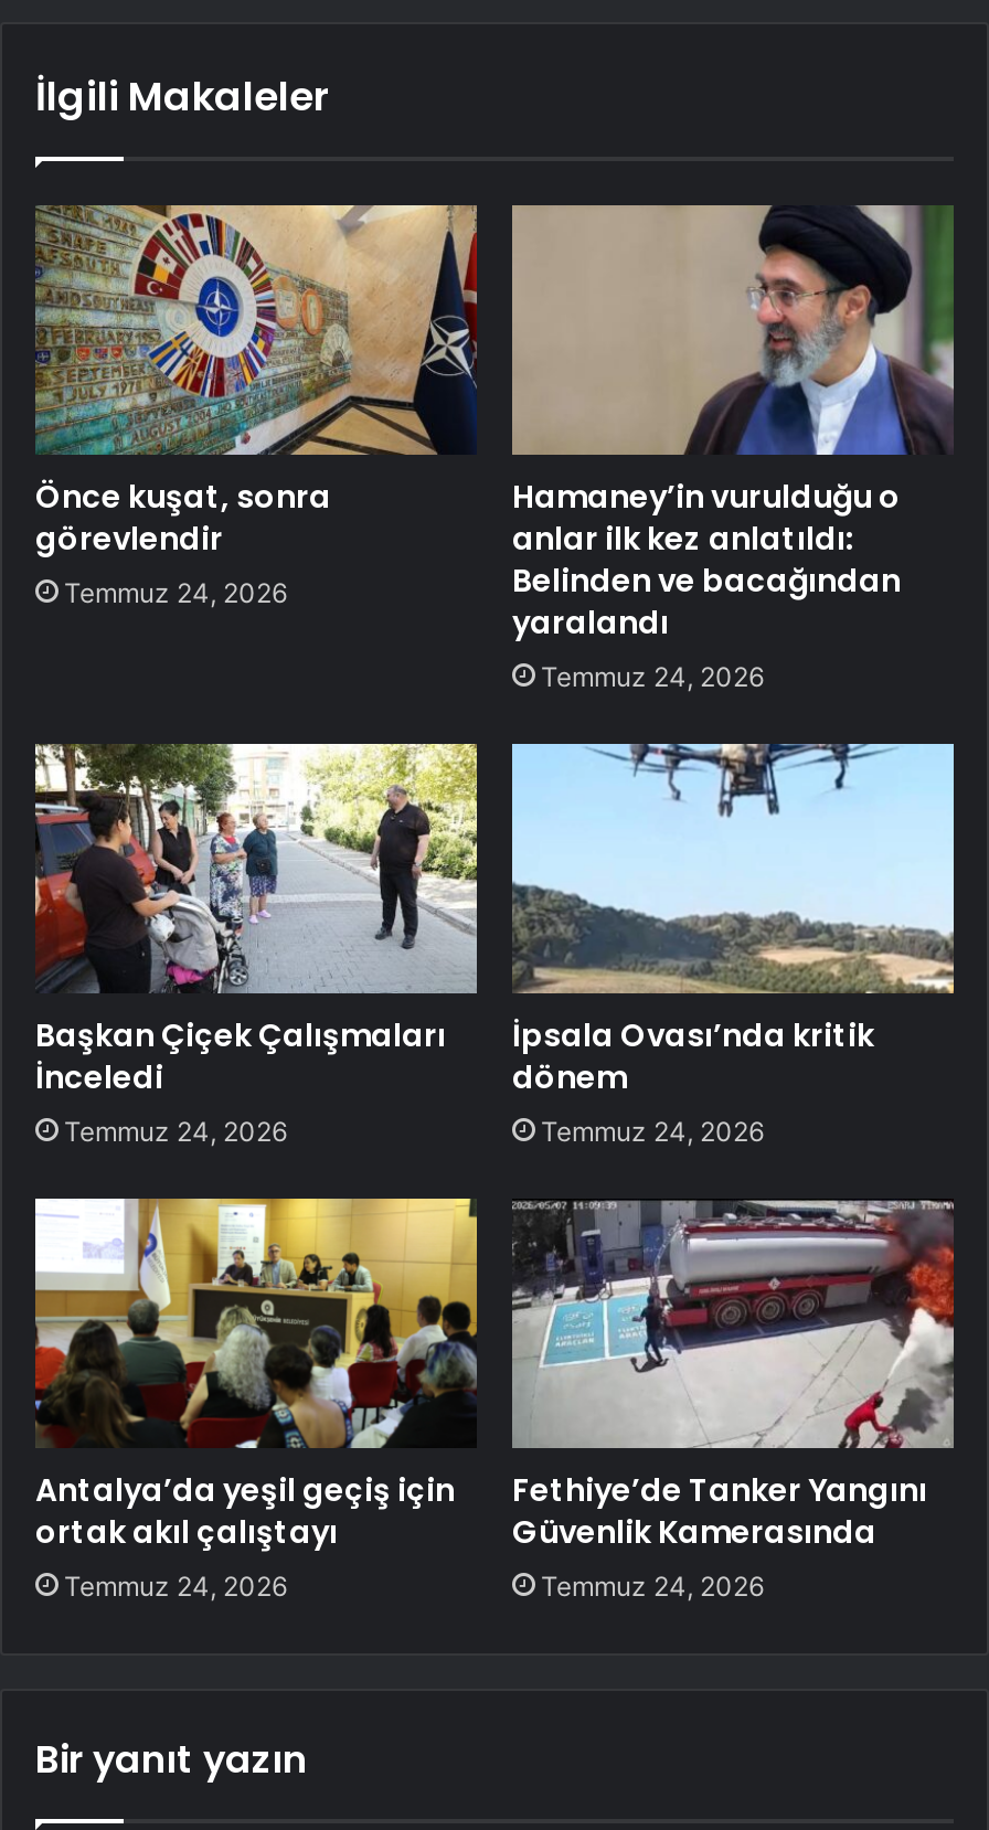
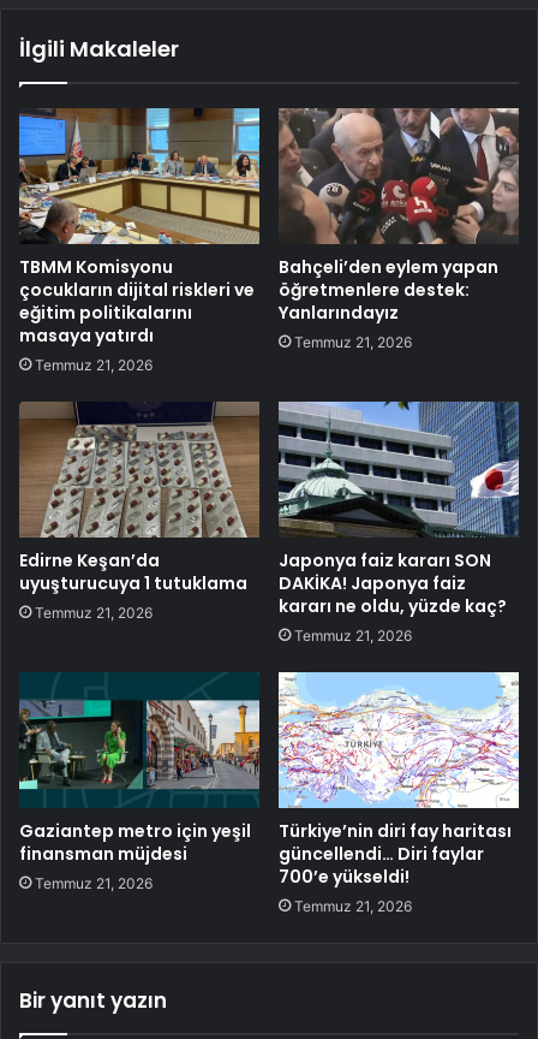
[35,203,479,609] [image] | Önce kuşat, sonra | görevlendir | Temmuz 24, 2026 -> [18,107,261,374] [image] | TBMM Komisyonu | çocukların dijital riskleri ve | eğitim politikalarını | masaya yatırdı | Temmuz 21, 2026
[512,203,954,693] [image] | Hamaney’in vurulduğu o | anlar ilk kez anlatıldı: | Belinden ve bacağından | yaralandı | Temmuz 24, 2026 -> [279,107,519,351] [image] | Bahçeli’den eylem yapan | öğretmenlere destek: | Yanlarındayız | Temmuz 21, 2026
[33,742,479,1147] [image] | Başkan Çiçek Çalışmaları | İnceledi | Temmuz 24, 2026 -> [19,402,258,621] [image] | Edirne Keşan’da | uyuşturucuya 1 tutuklama | Temmuz 21, 2026
[510,742,956,1147] [image] | İpsala Ovası’nda kritik | dönem | Temmuz 24, 2026 -> [279,402,519,644] [image] | Japonya faiz kararı SON | DAKİKA! Japonya faiz | kararı ne oldu, yüzde kaç? | Temmuz 21, 2026
[33,1196,479,1602] [image] | Antalya’da yeşil geçiş için | ortak akıl çalıştayı | Temmuz 24, 2026 -> [18,673,261,892] [image] | Gaziantep metro için yeşil | finansman müjdesi | Temmuz 21, 2026
[512,1199,956,1602] [image] | Fethiye’de Tanker Yangını | Güvenlik Kamerasında | Temmuz 24, 2026 -> [277,671,520,915] [image] | Türkiye’nin diri fay haritası | güncellendi… Diri faylar | 700’e yükseldi! | Temmuz 21, 2026

